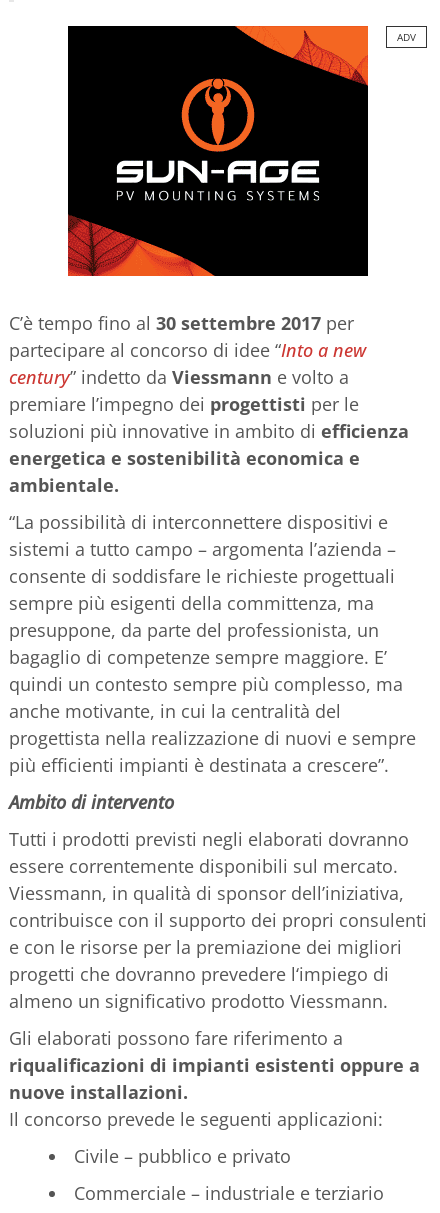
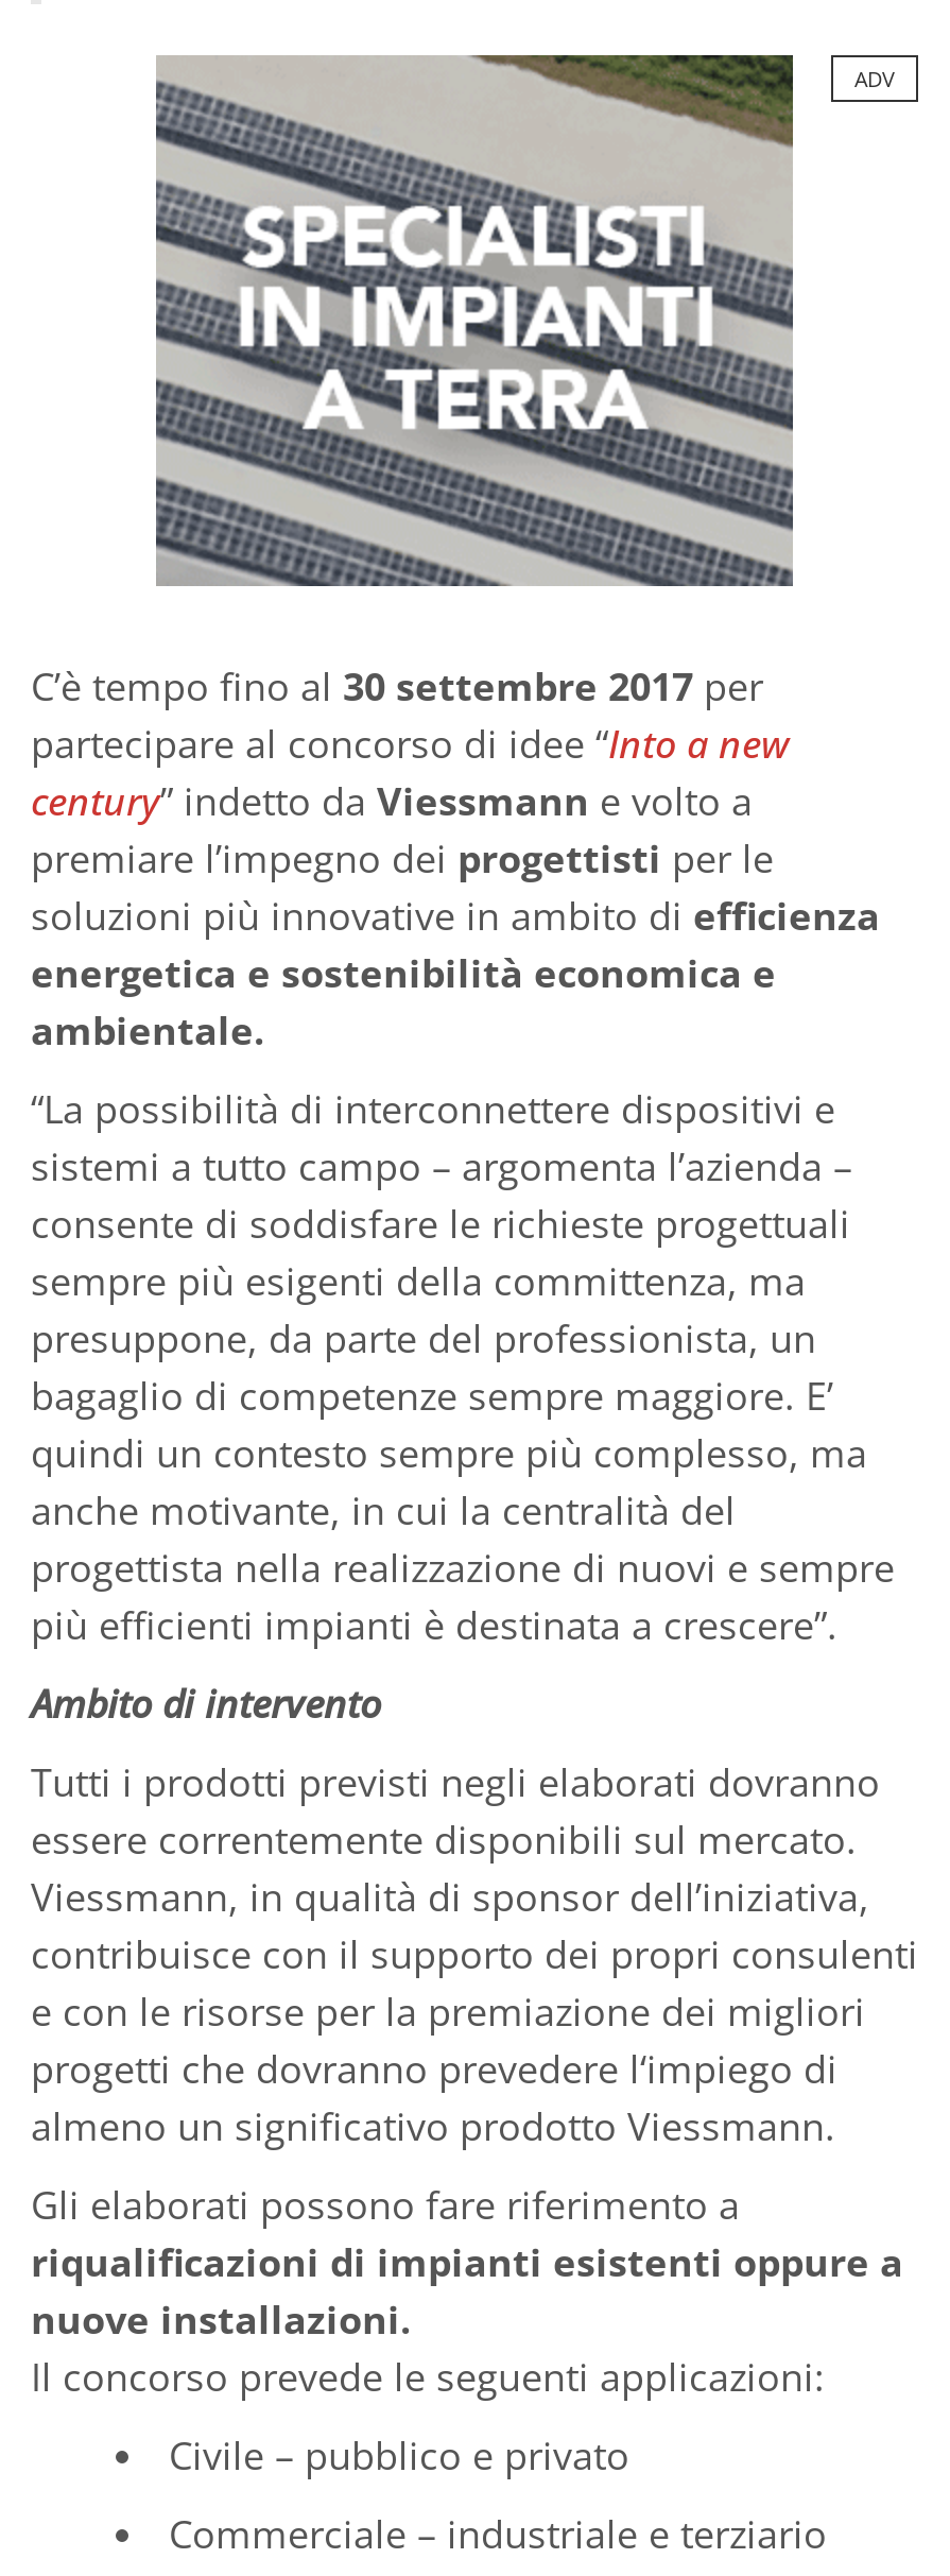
[67,25,369,277] [image] -> [154,53,795,588] [image]

